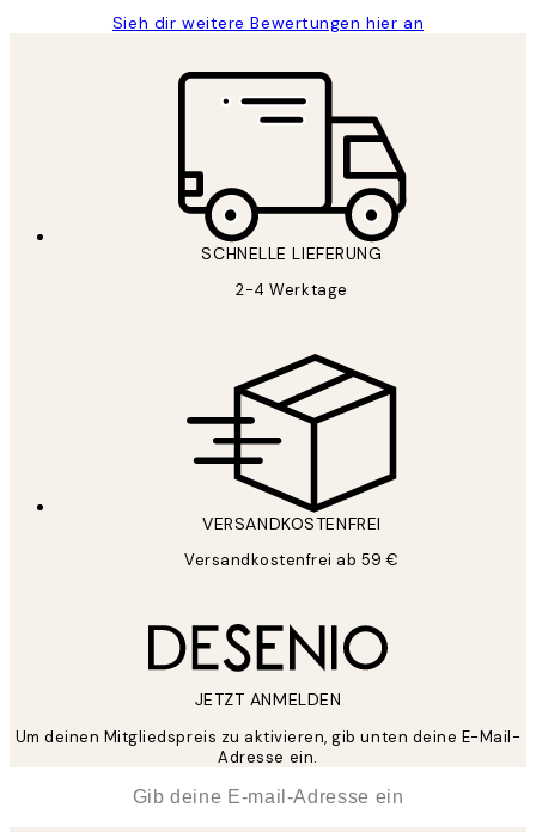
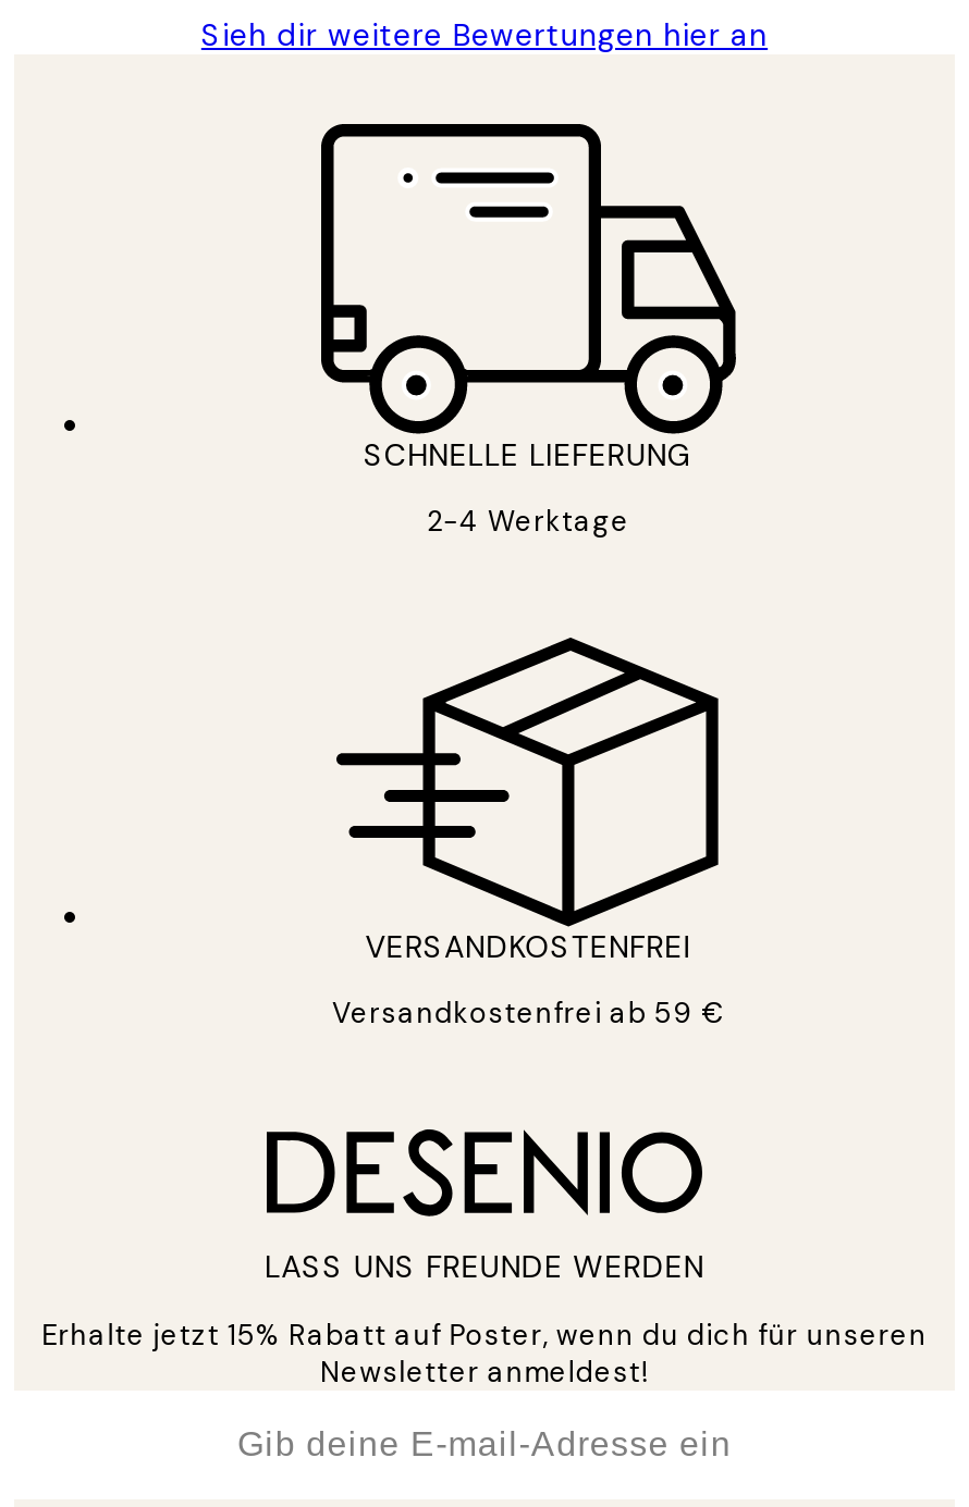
[195,689,341,711] JETZT ANMELDEN -> [265,1246,704,1285] LASS UNS FREUNDE WERDEN
[15,727,521,768] Um deinen Mitgliedspreis zu aktivieren, gib unten deine E-Mail- | Adresse ein. -> [42,1315,927,1389] Erhalte jetzt 15% Rabatt auf Poster, wenn du dich für unseren | Newsletter anmeldest!

